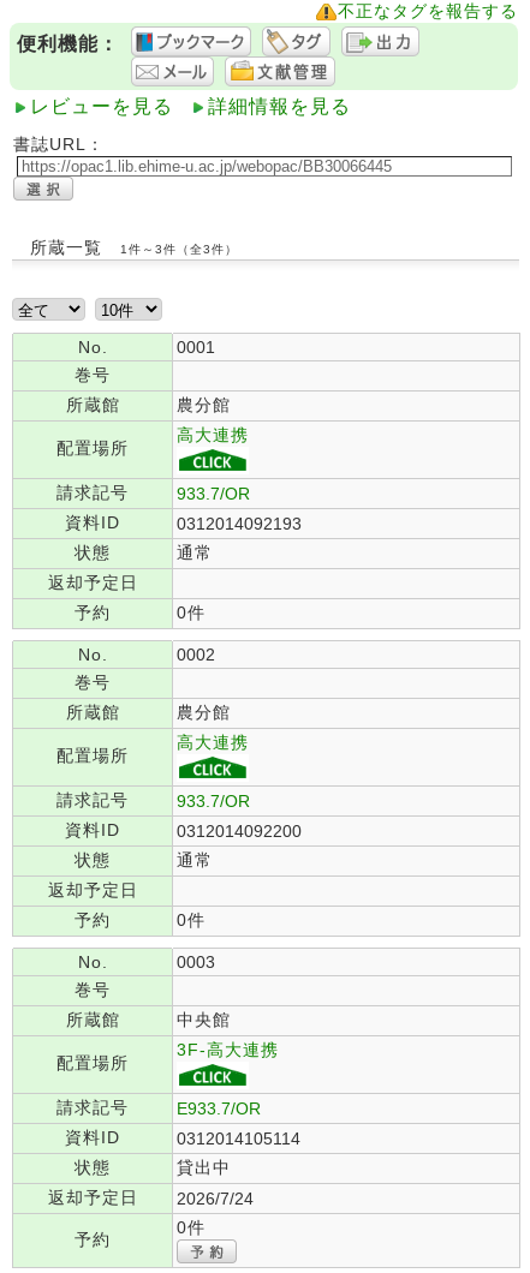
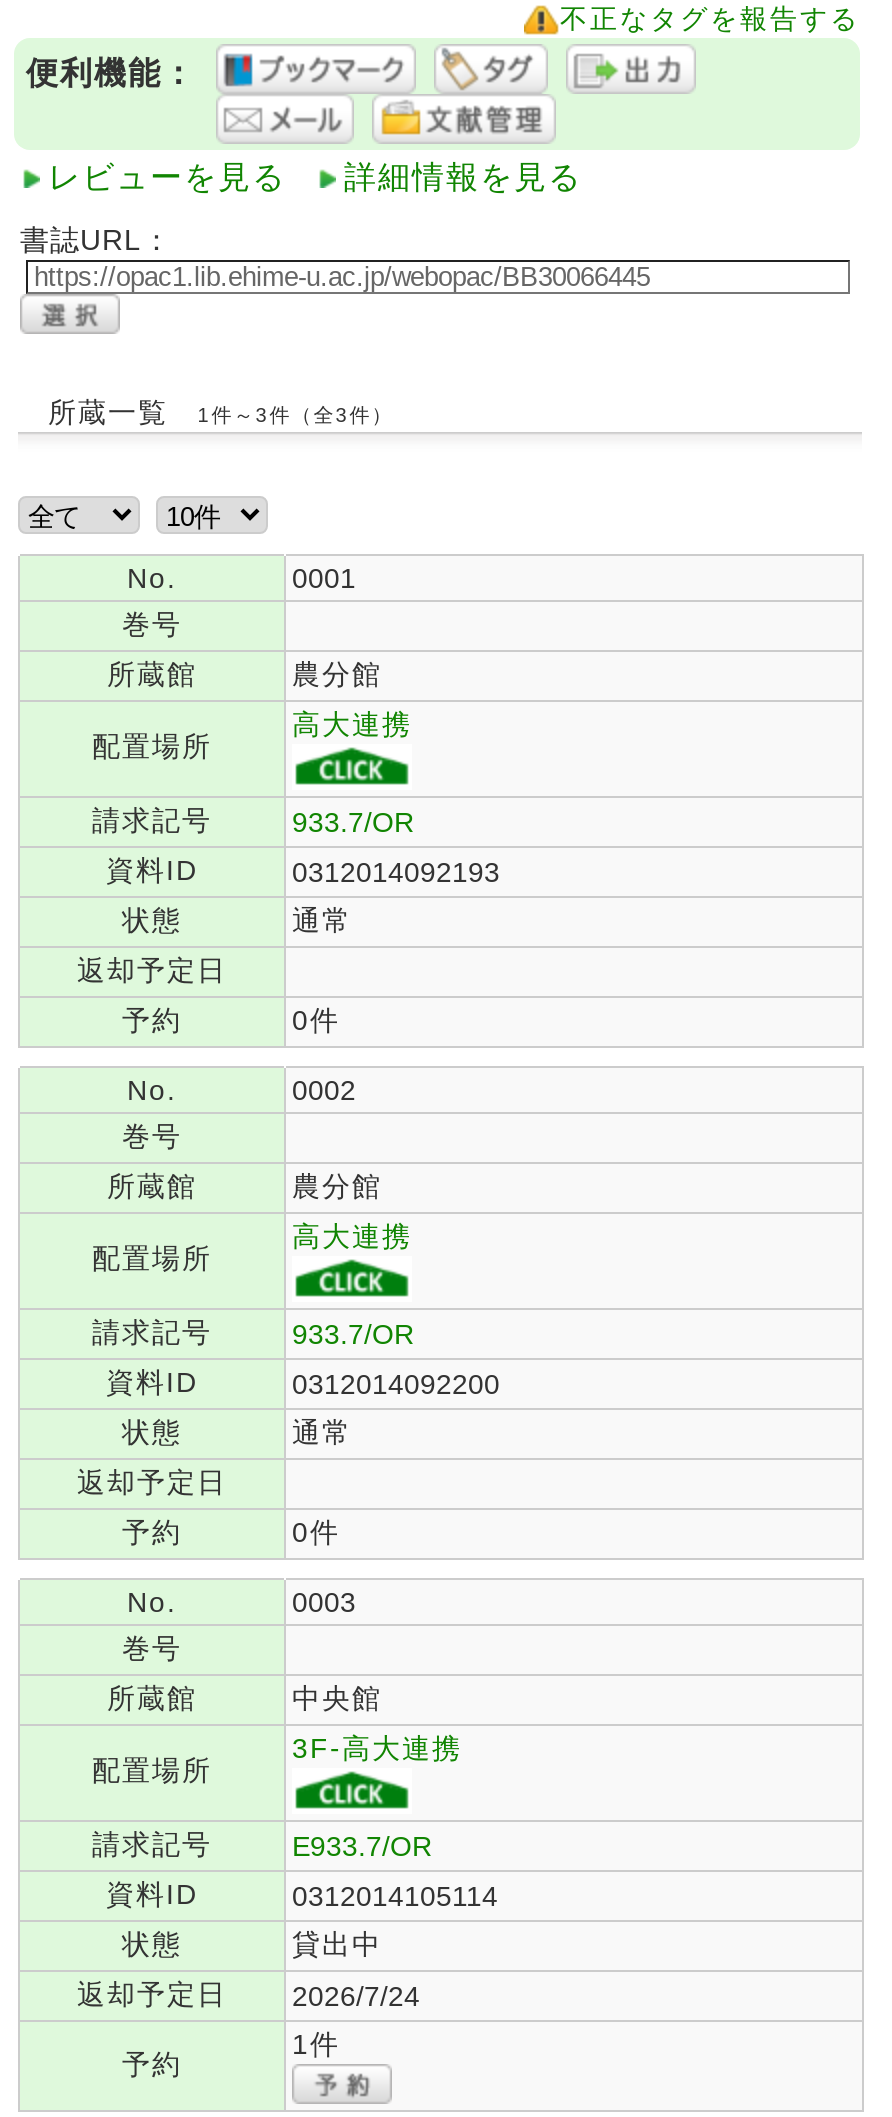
[177,1218,206,1237] 0件 -> [292,2028,340,2060] 1件

